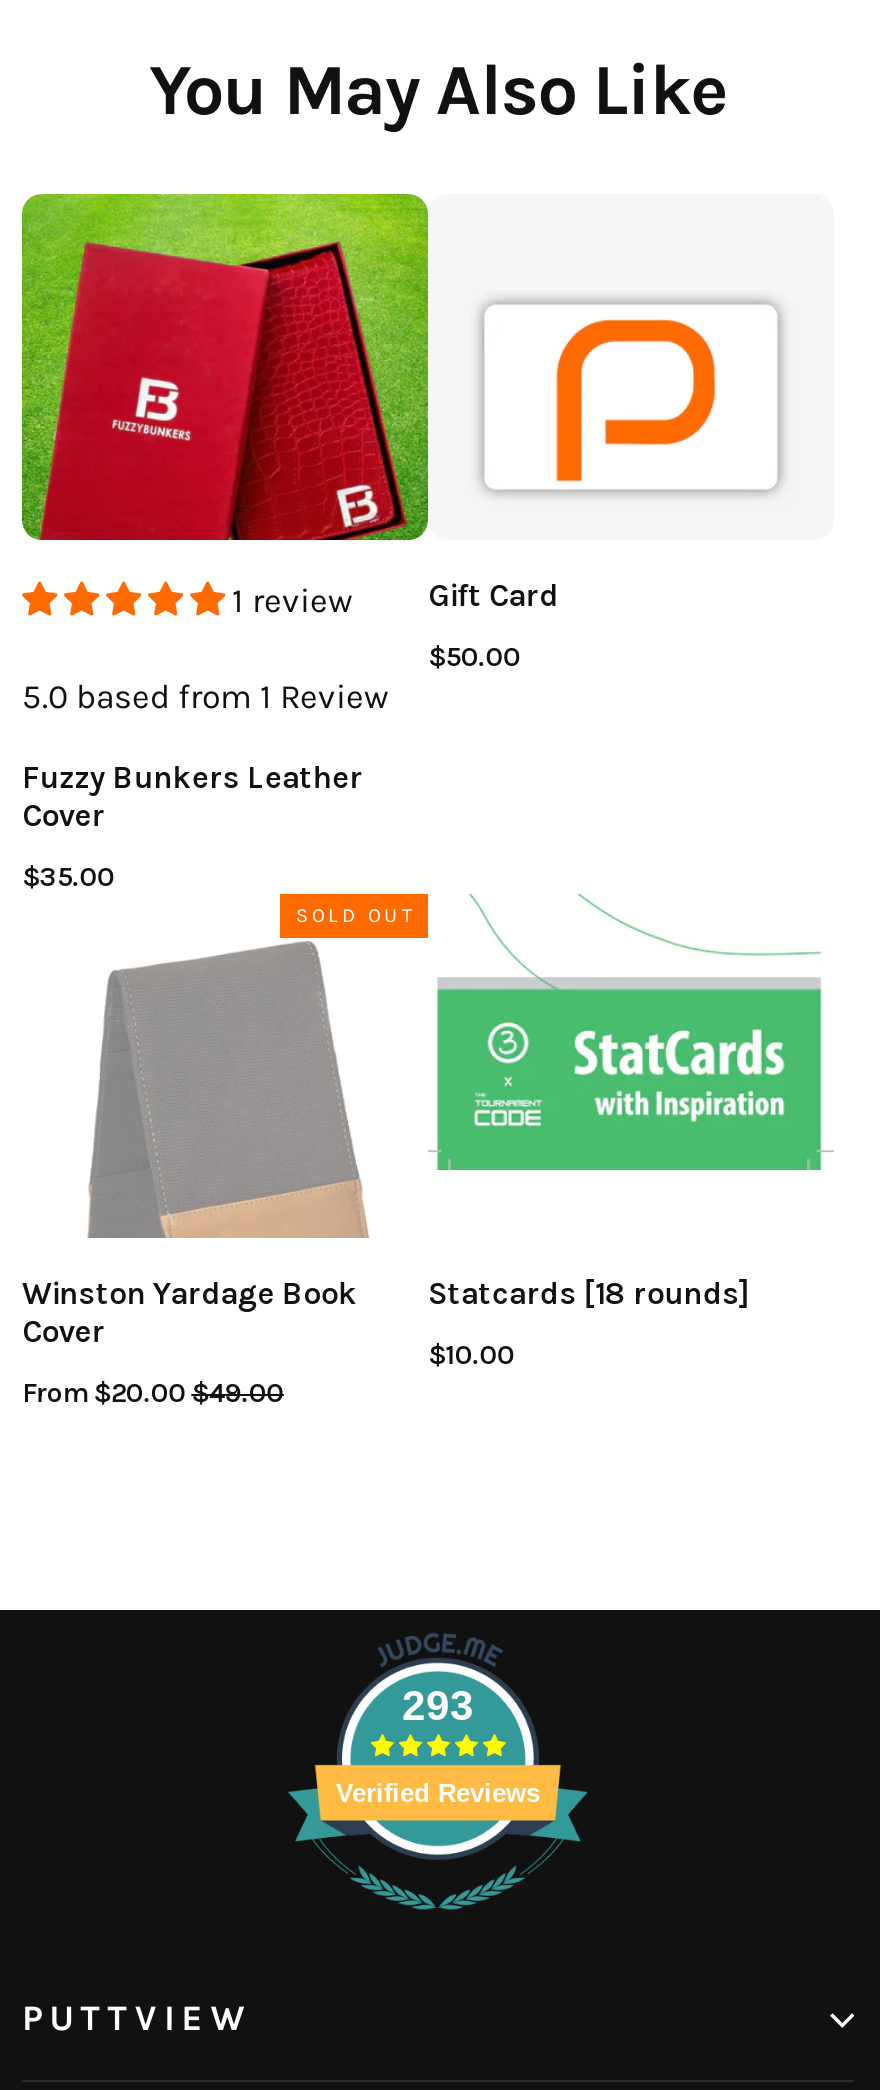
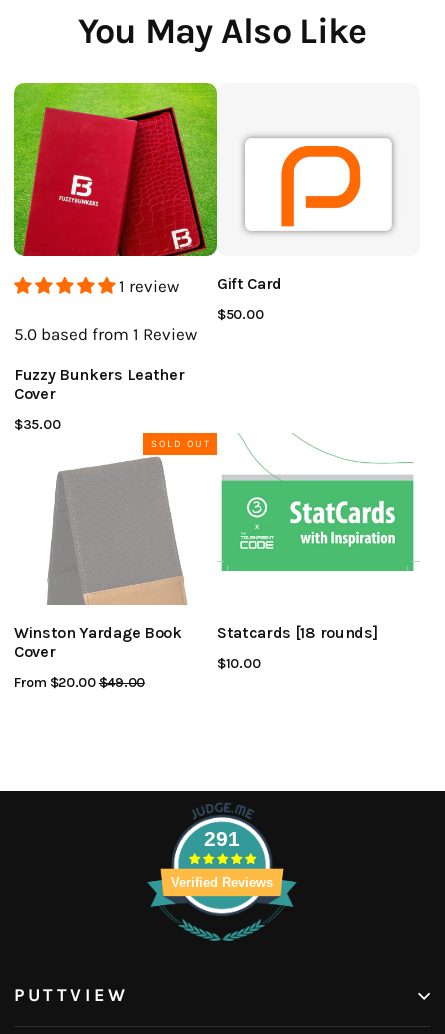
[402,1681,474,1727] 293 -> [204,827,240,850] 291

